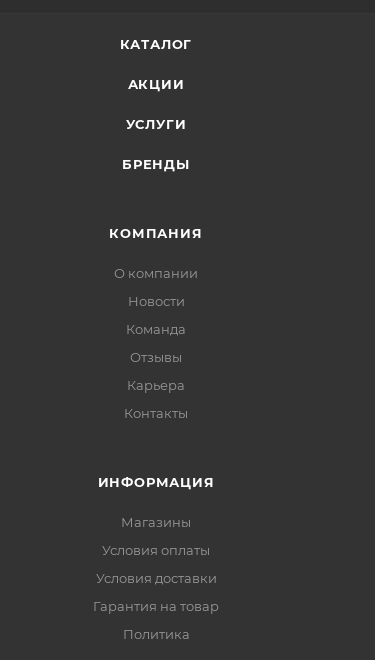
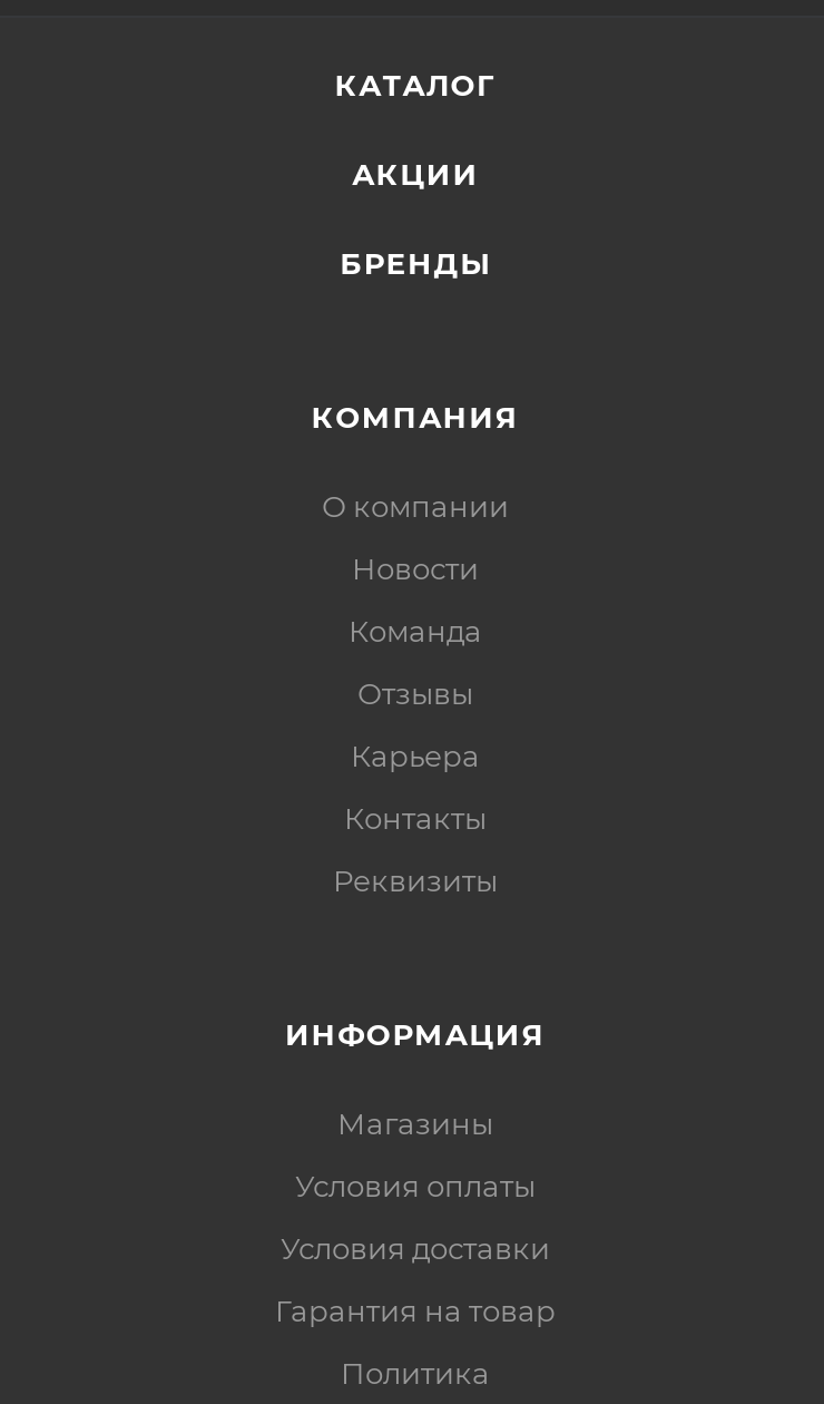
[126,116,186,132] УСЛУГИ -> none
moved [109,156,203,421] -> [311,245,519,835]: БРЕНДЫ | КОМПАНИЯ | О компании | Новости | Команда | Отзывы | Карьера | Контакты
none -> [333,862,498,898] Реквизиты

